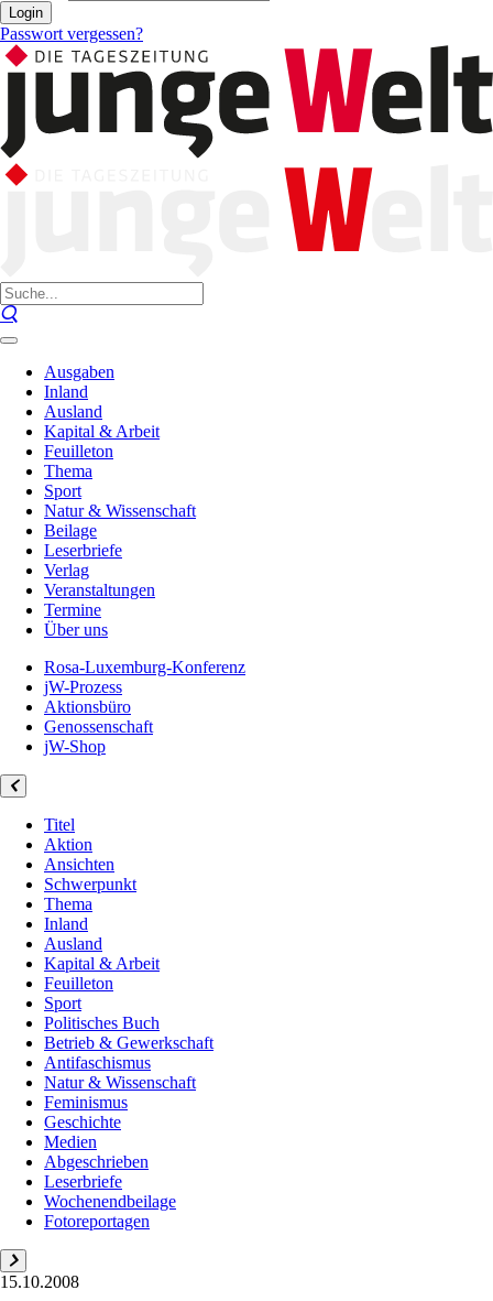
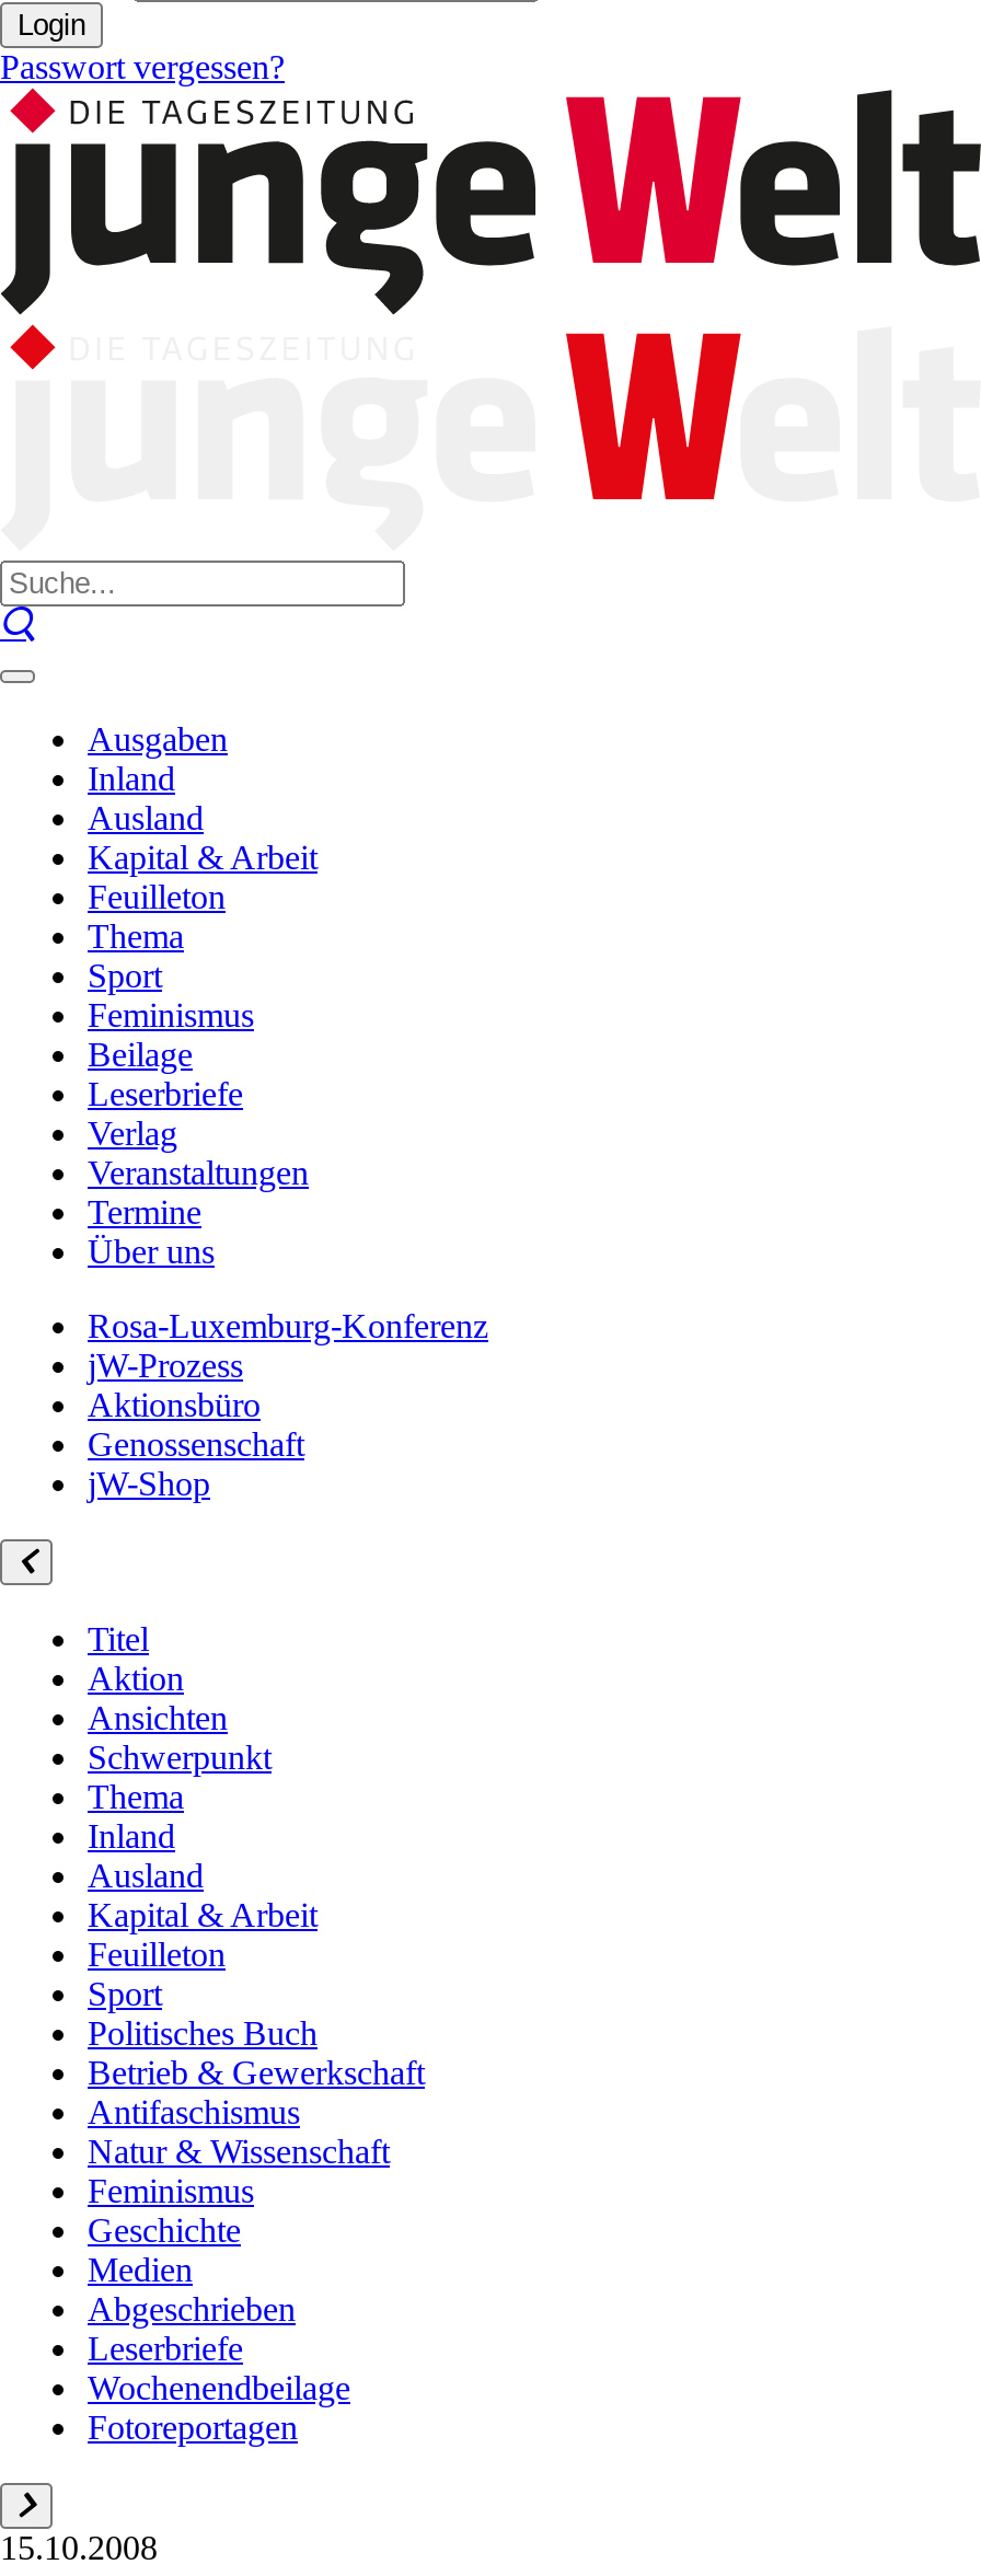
[44,501,196,520] Natur & Wissenschaft -> [88,996,254,1033] Feminismus

